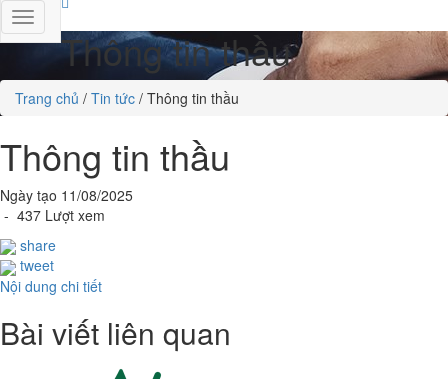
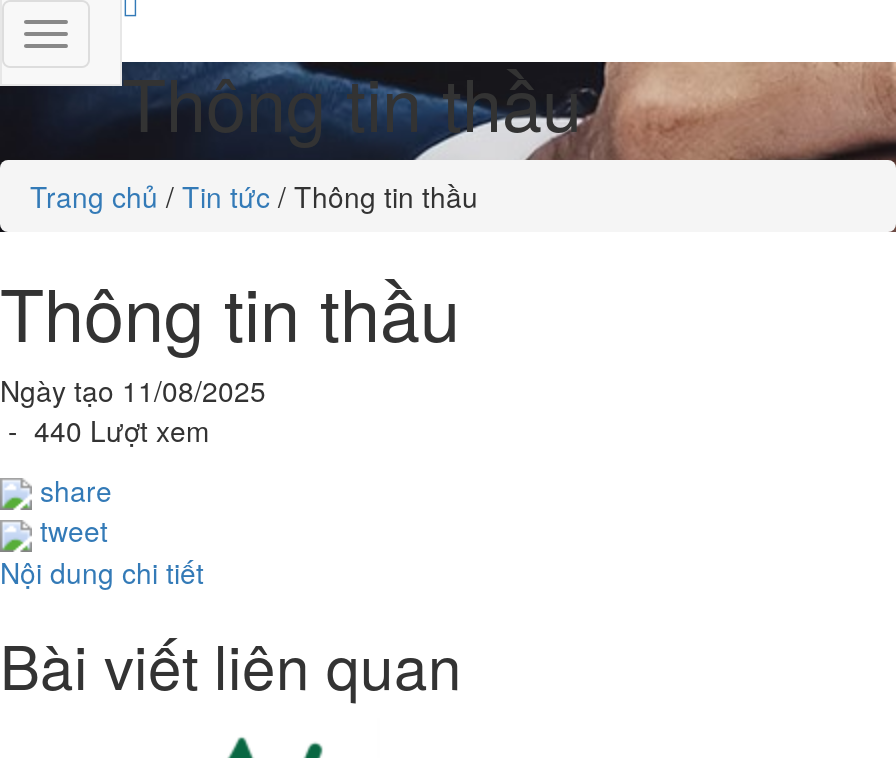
[0,205,105,225] - 437 Lượt xem -> [0,410,210,450] - 440 Lượt xem

